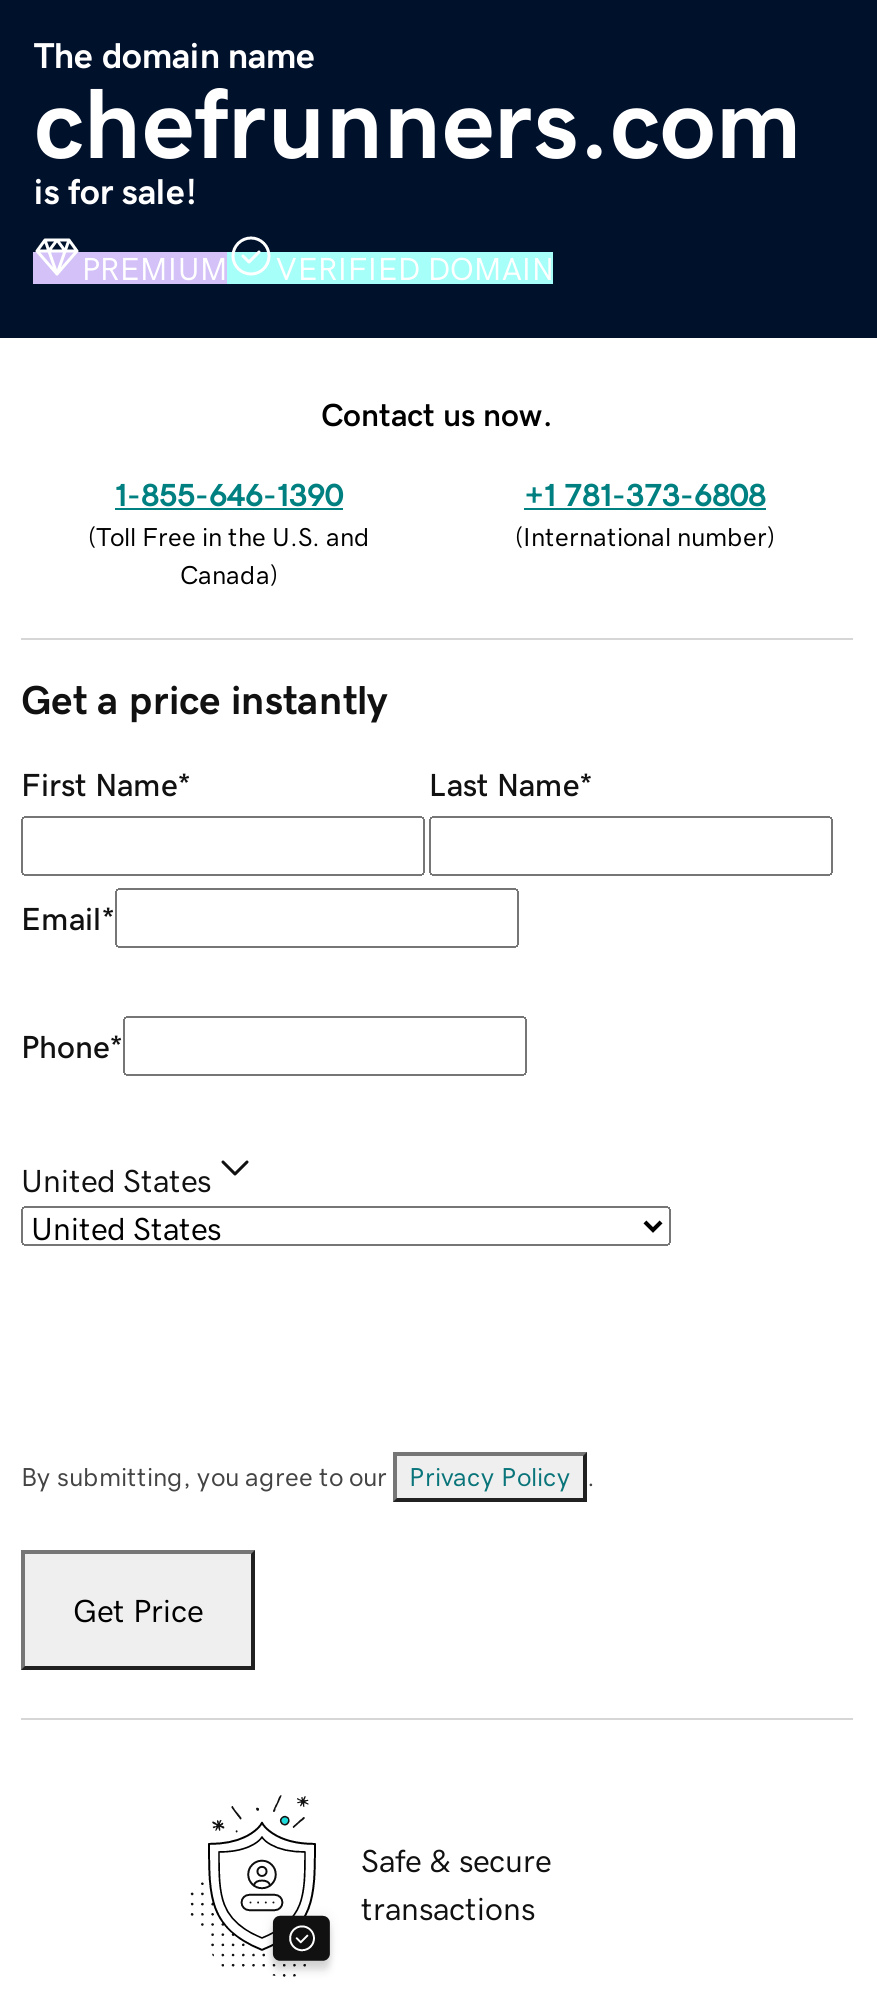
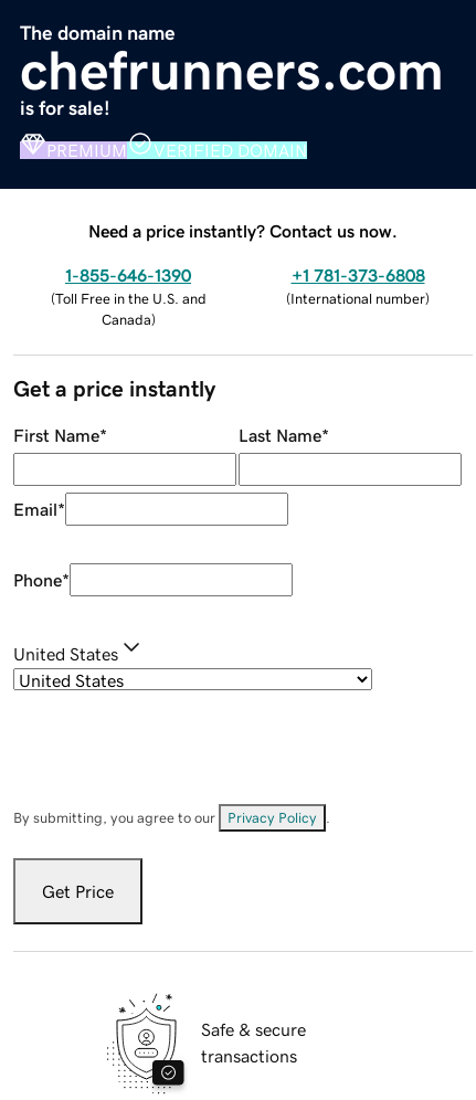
[321,397,553,429] Contact us now. -> [88,222,398,239] Need a price instantly? Contact us now.

